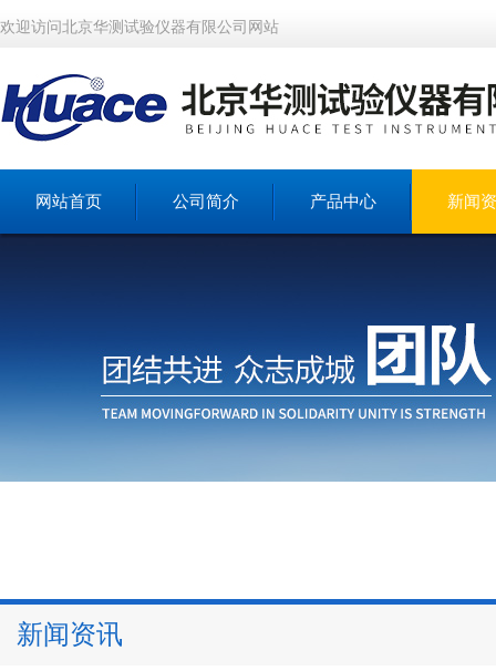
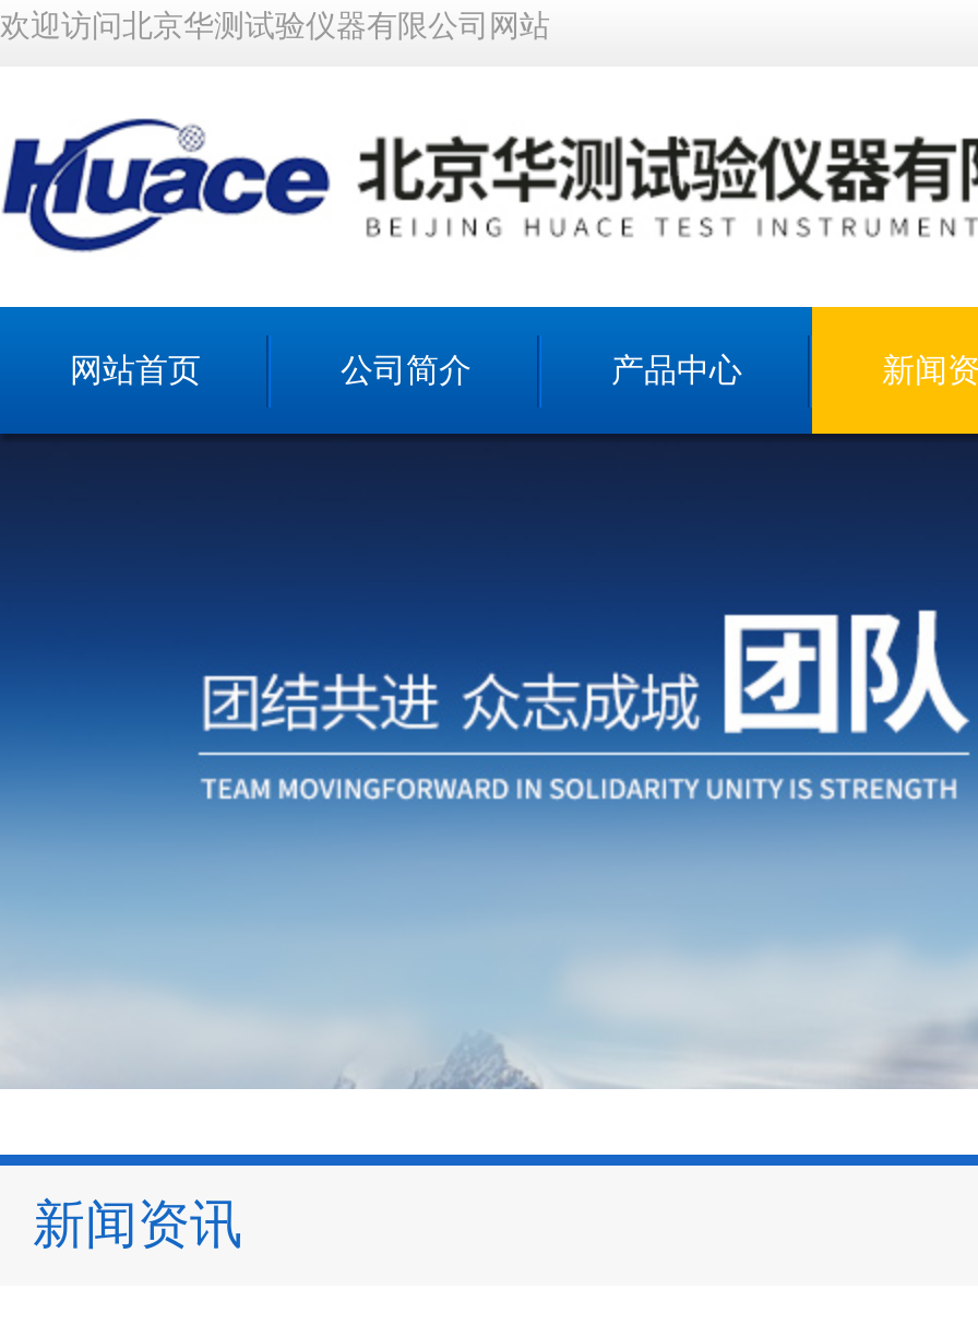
none -> [7,923,971,1091] [image]

